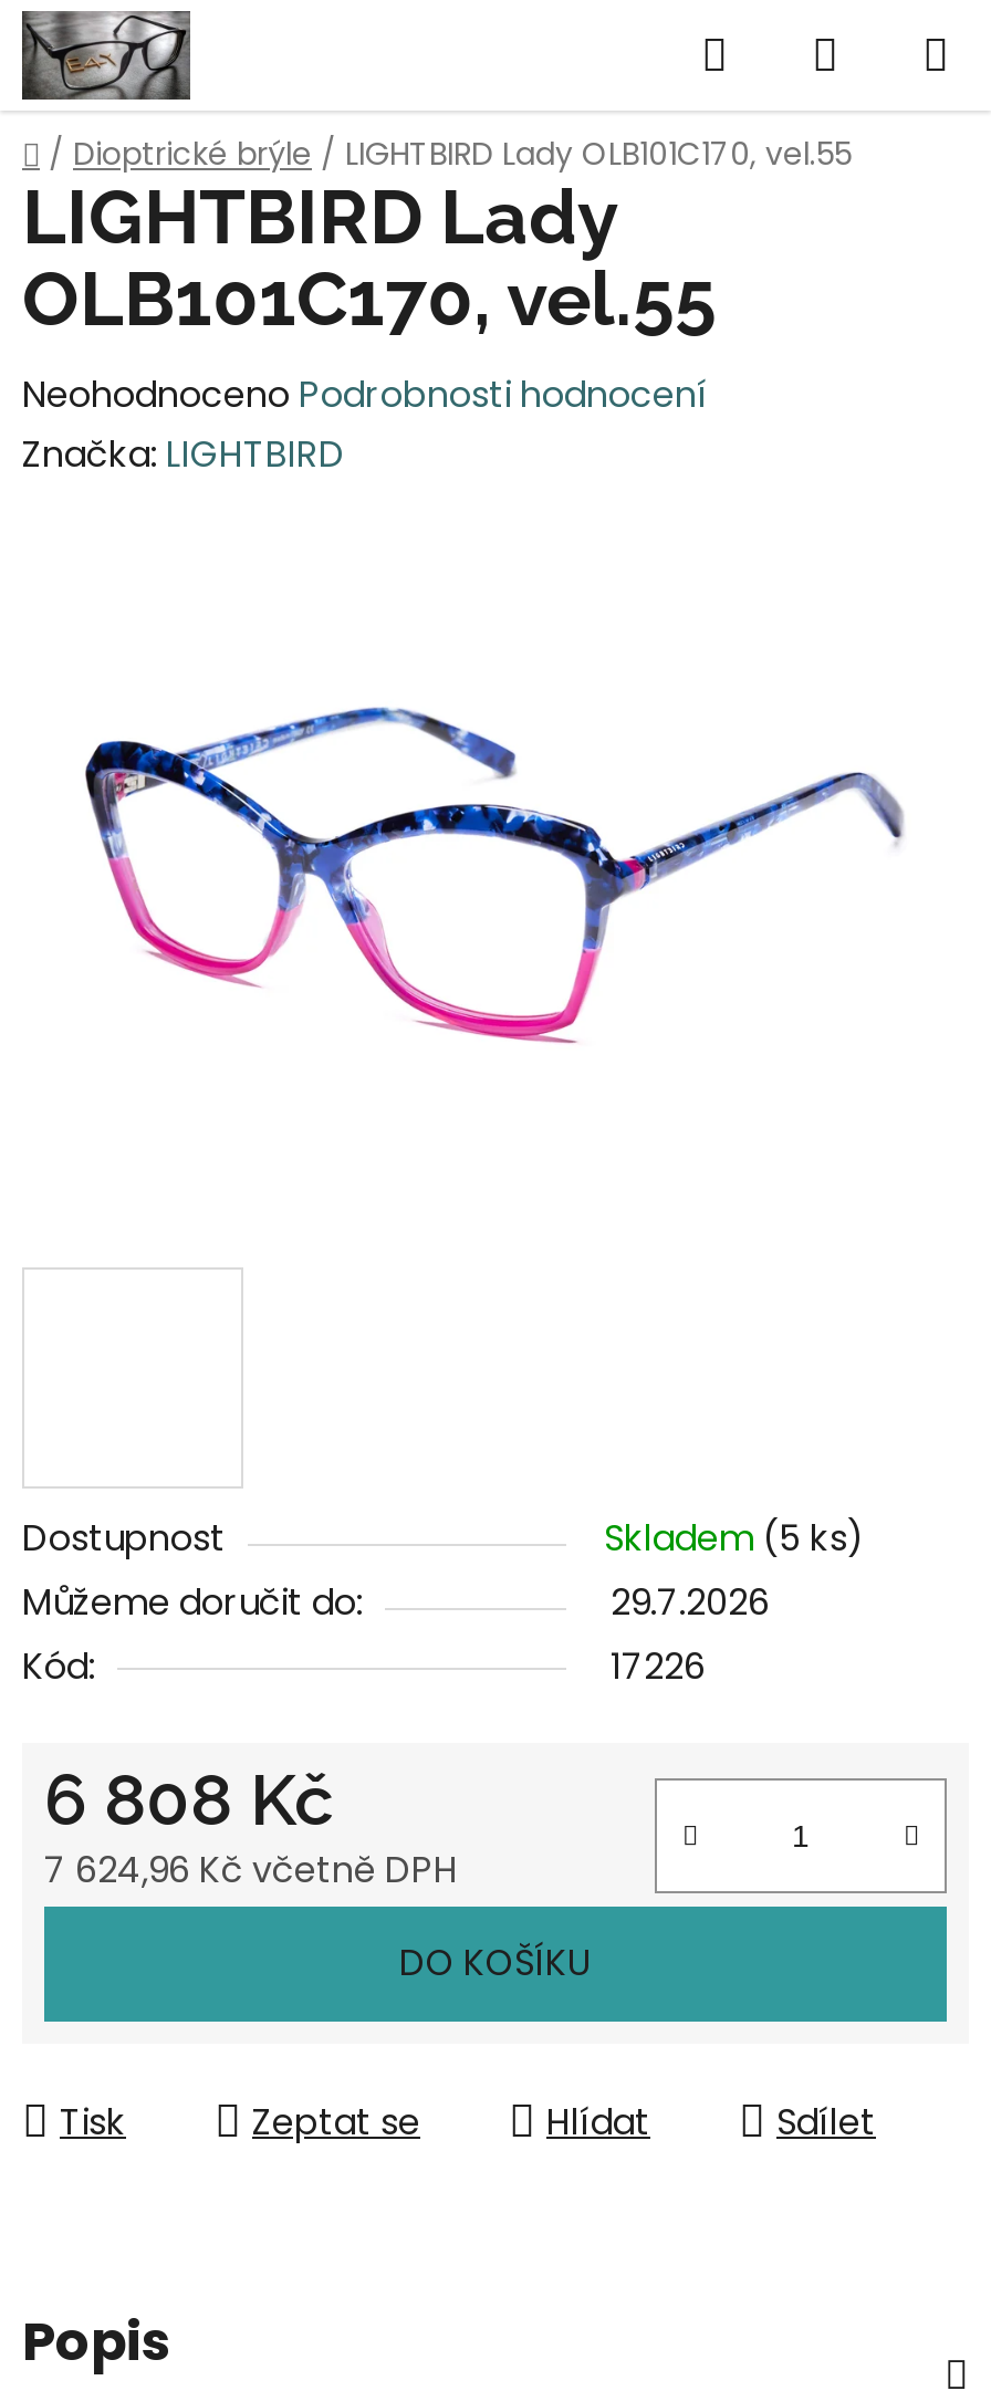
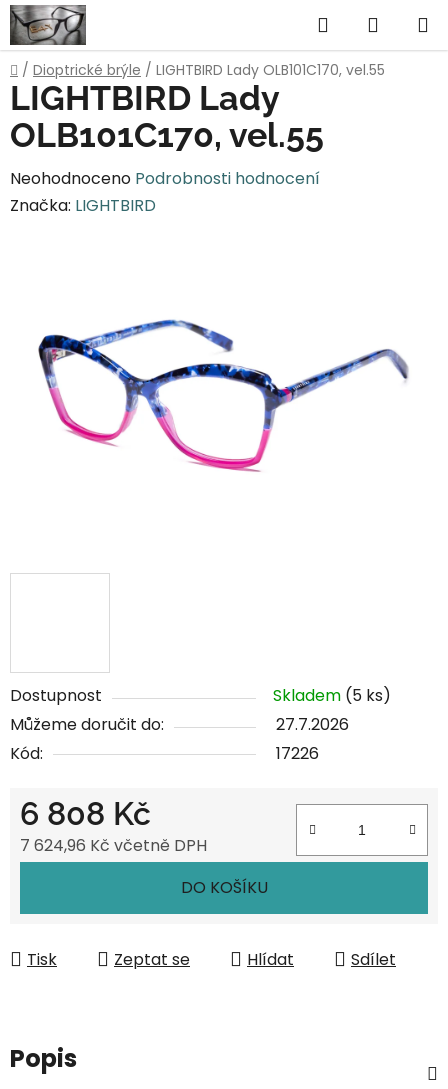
[611,1576,770,1627] 29.7.2026 -> [276,713,349,736] 27.7.2026

